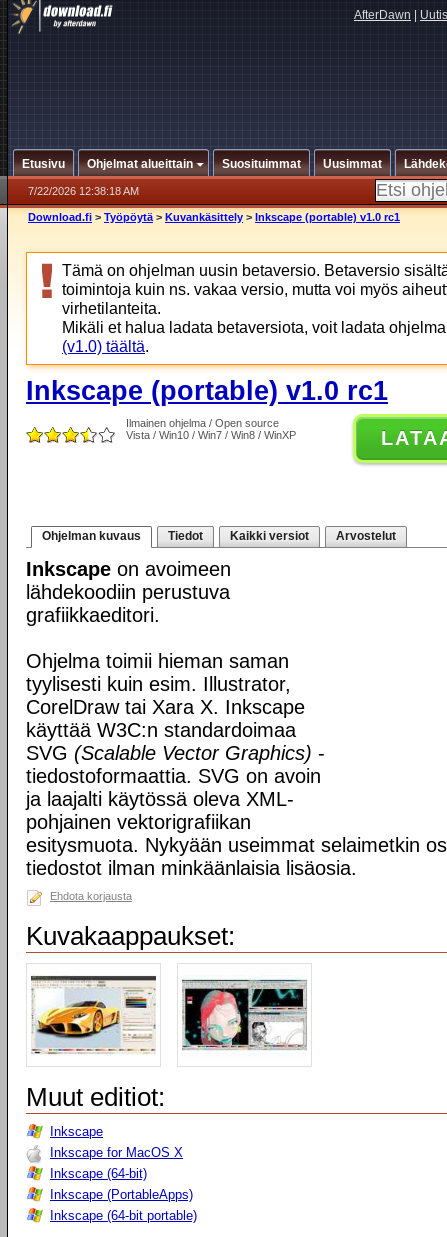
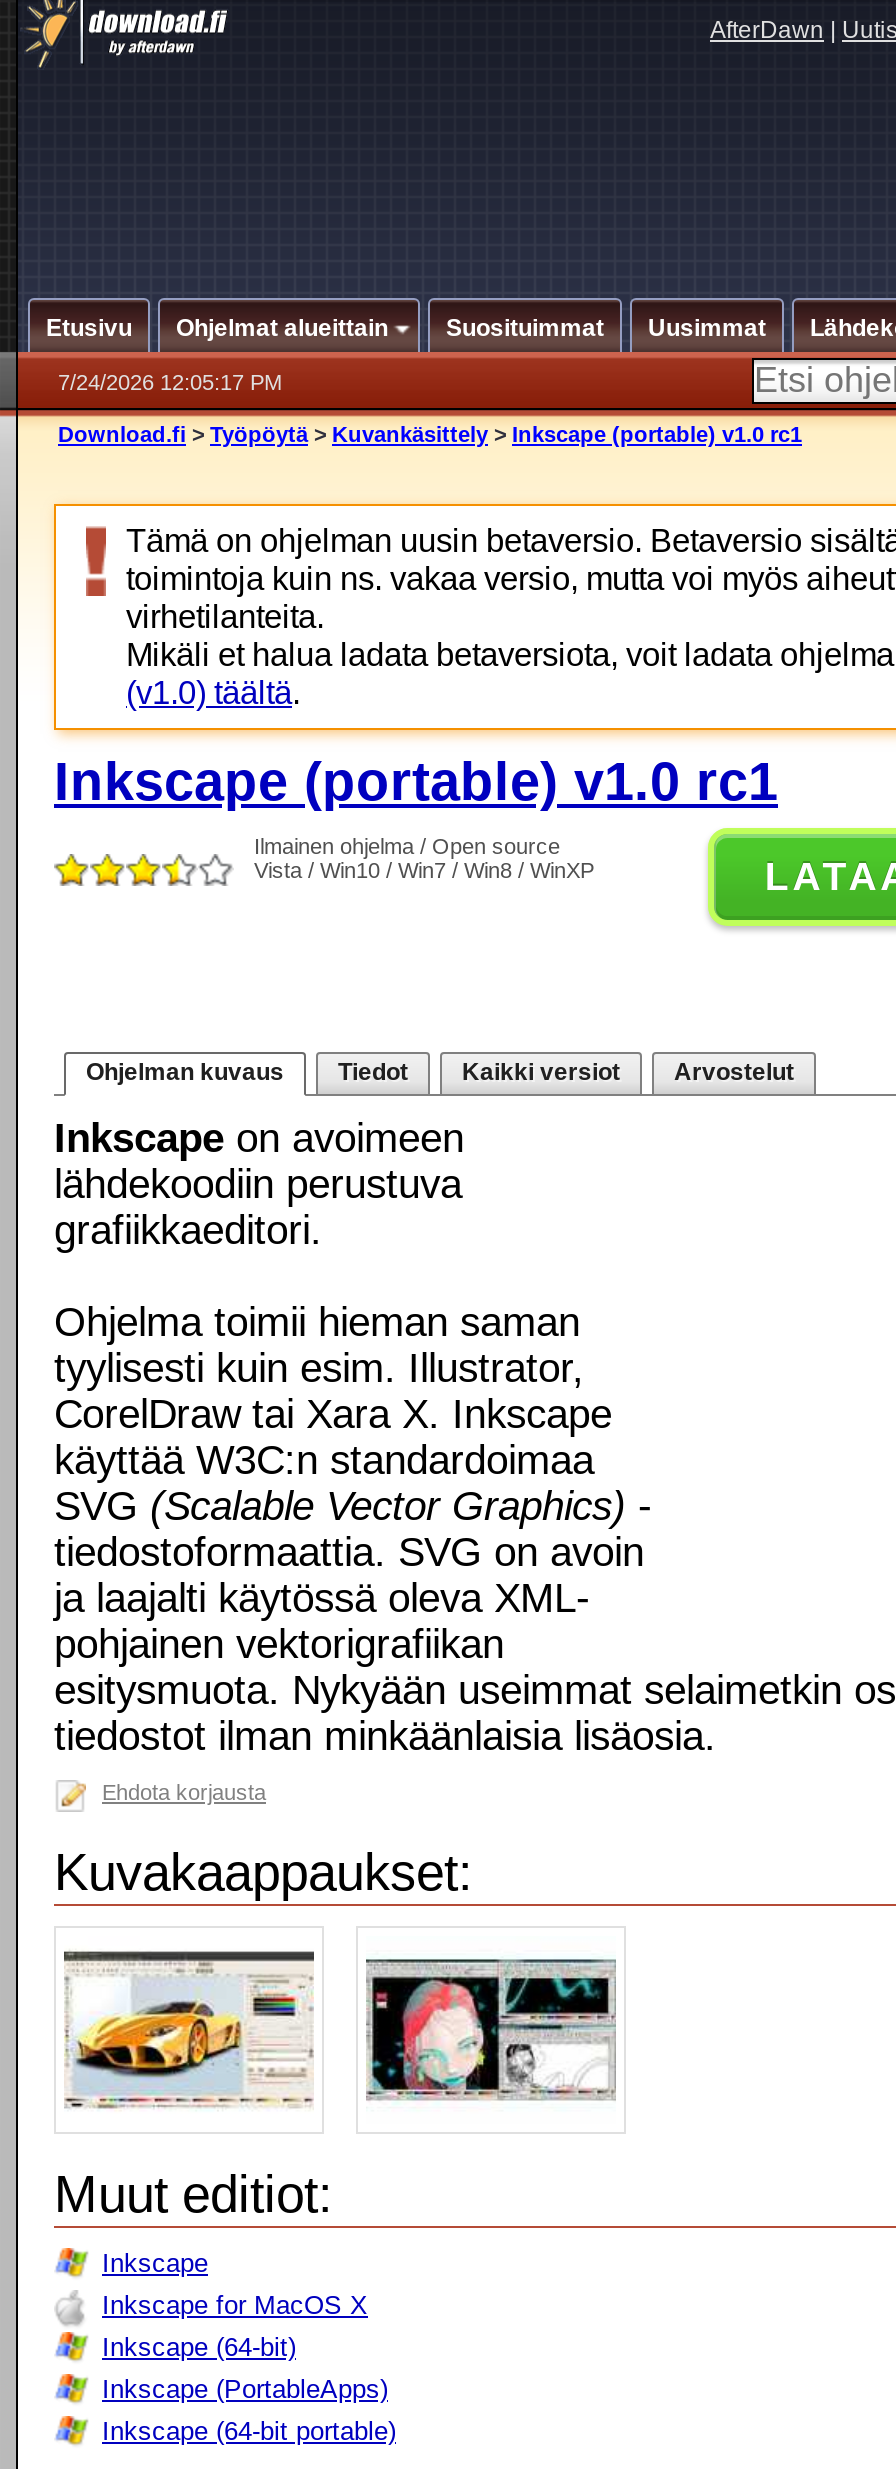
[28,185,139,197] 7/22/2026 12:38:18 AM -> [58,370,282,394] 7/24/2026 12:05:17 PM

